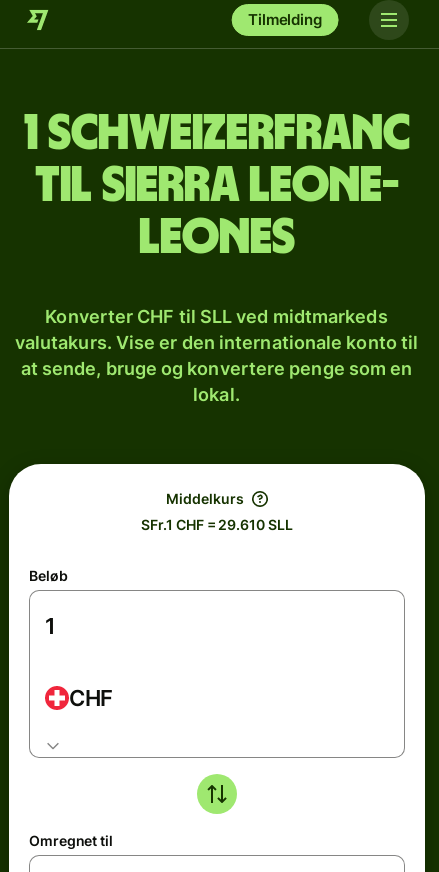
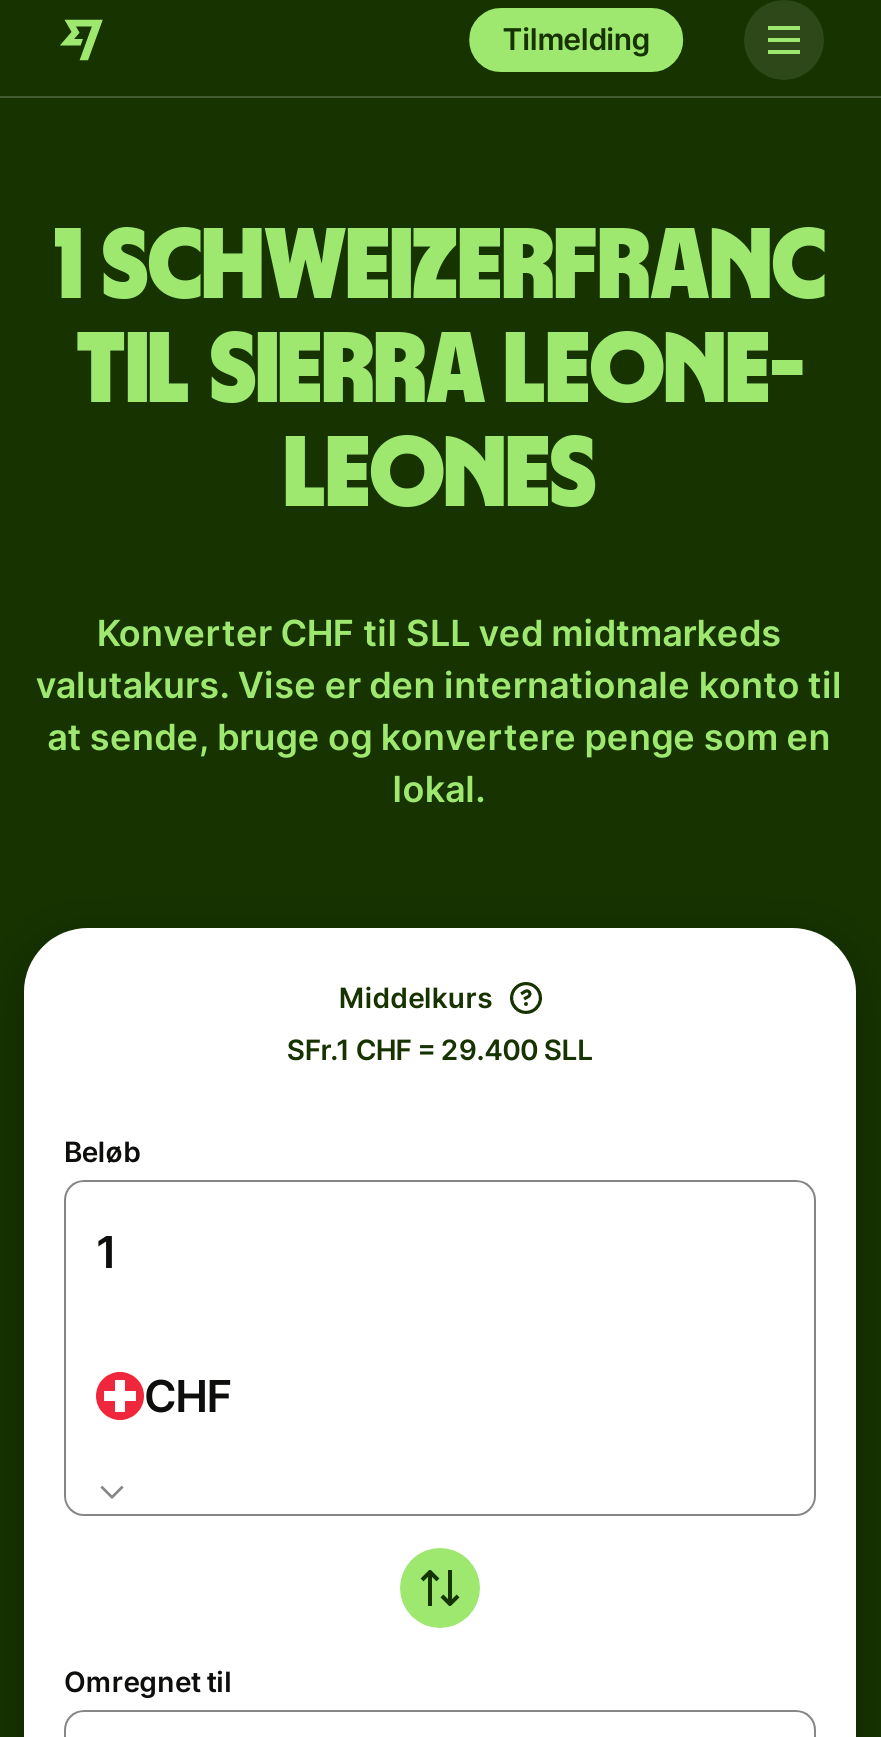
[141,516,293,533] SFr.1 CHF = 29.610 SLL -> [287,1032,593,1066] SFr.1 CHF = 29.400 SLL

